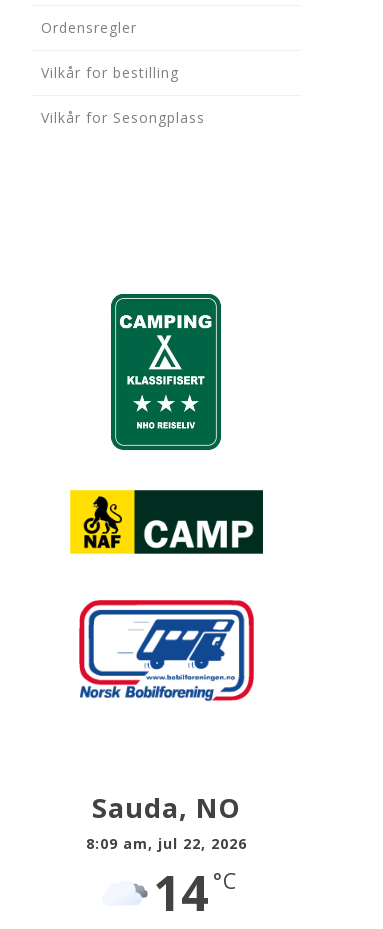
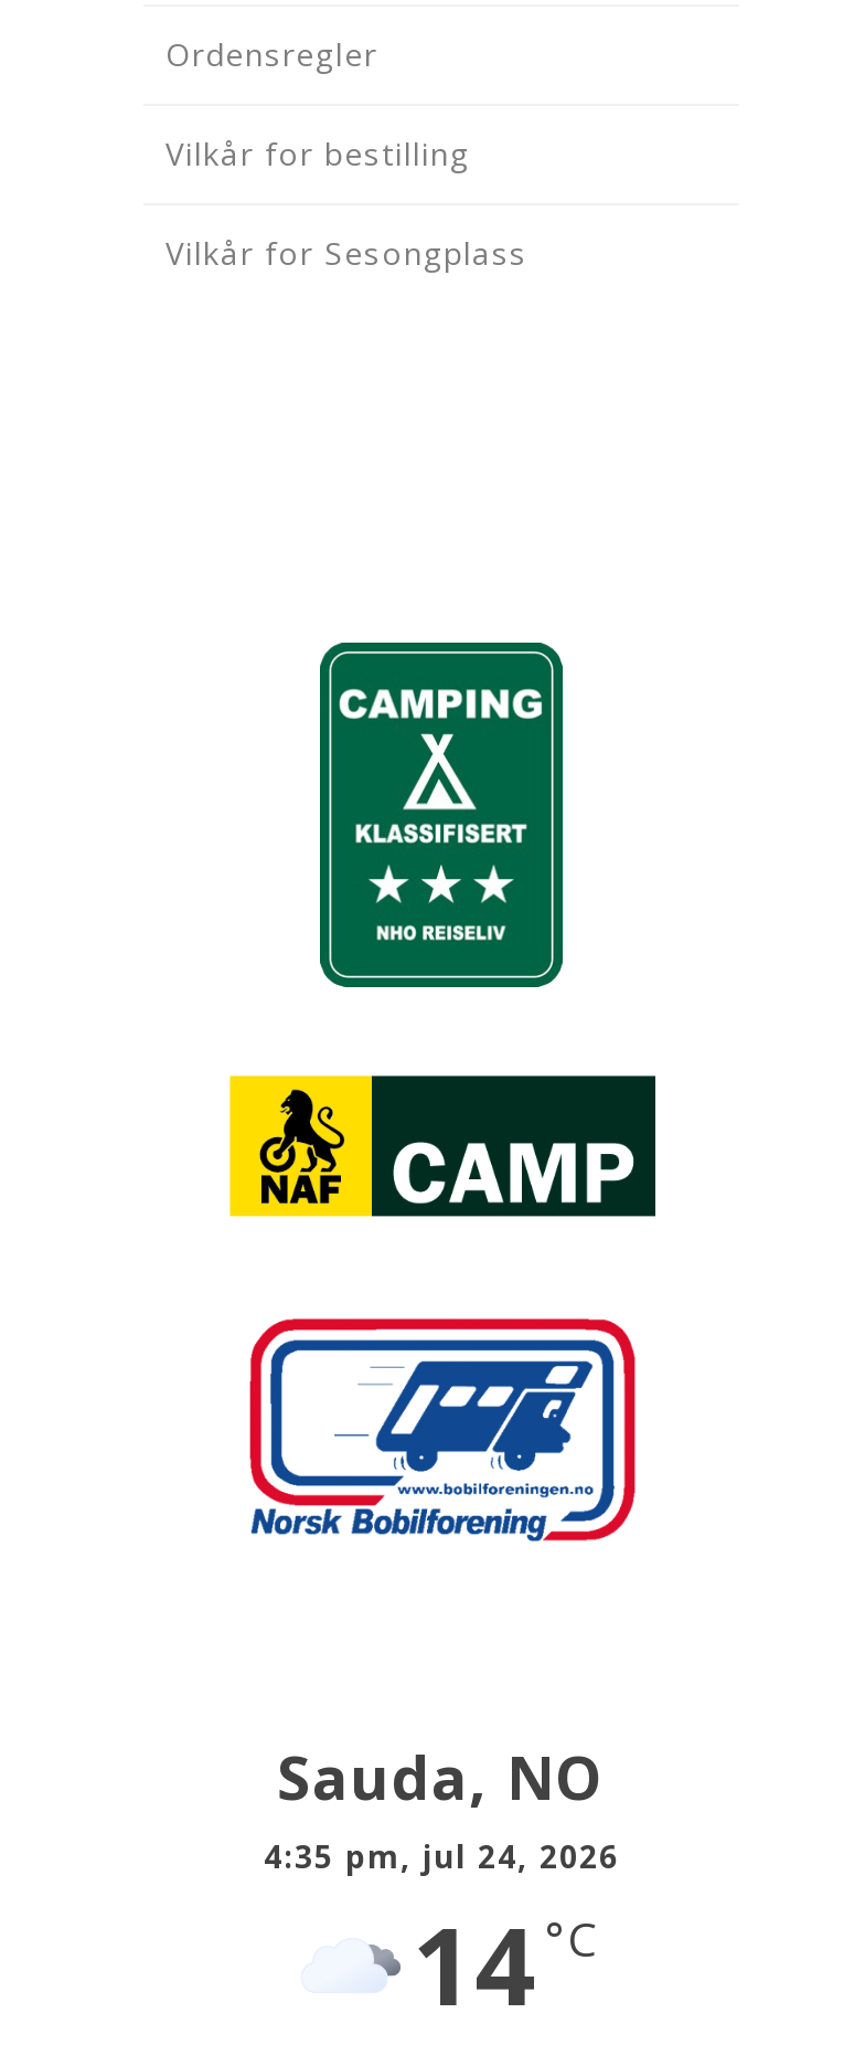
[85,834,246,853] 8:09 am, jul 22, 2026 -> [264,1834,619,1876] 4:35 pm, jul 24, 2026

